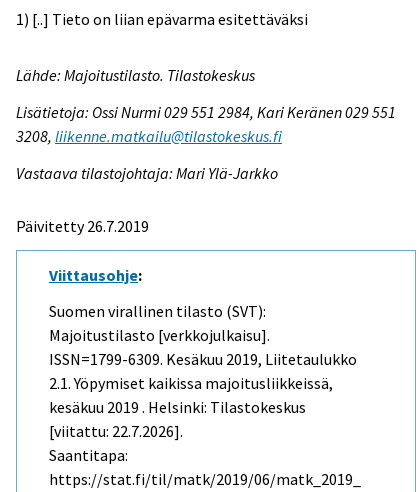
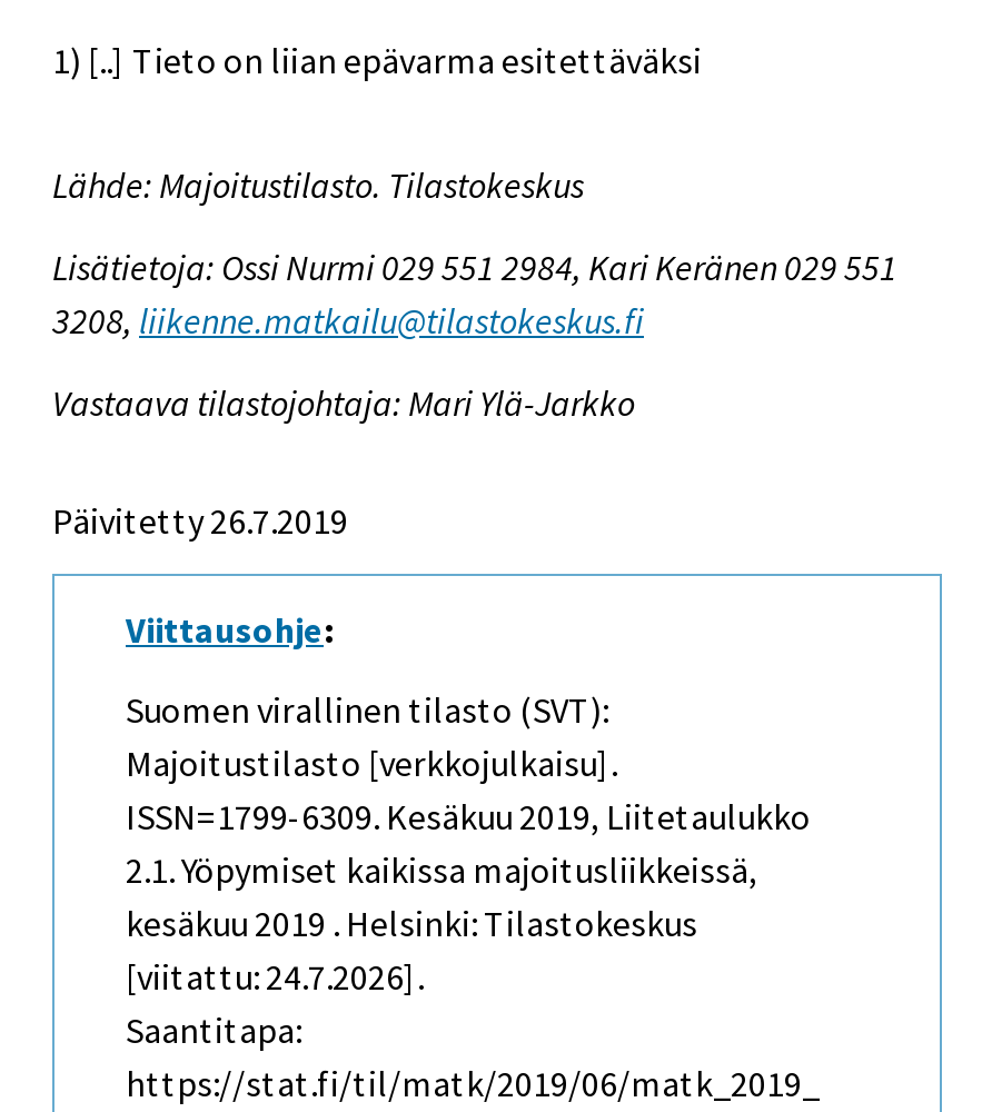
[49,421,183,441] [viitattu: 22.7.2026]. -> [126,955,424,1000] [viitattu: 24.7.2026].

